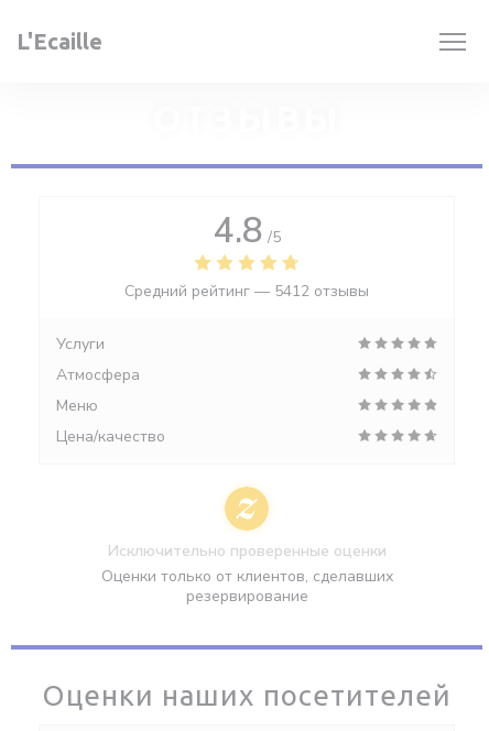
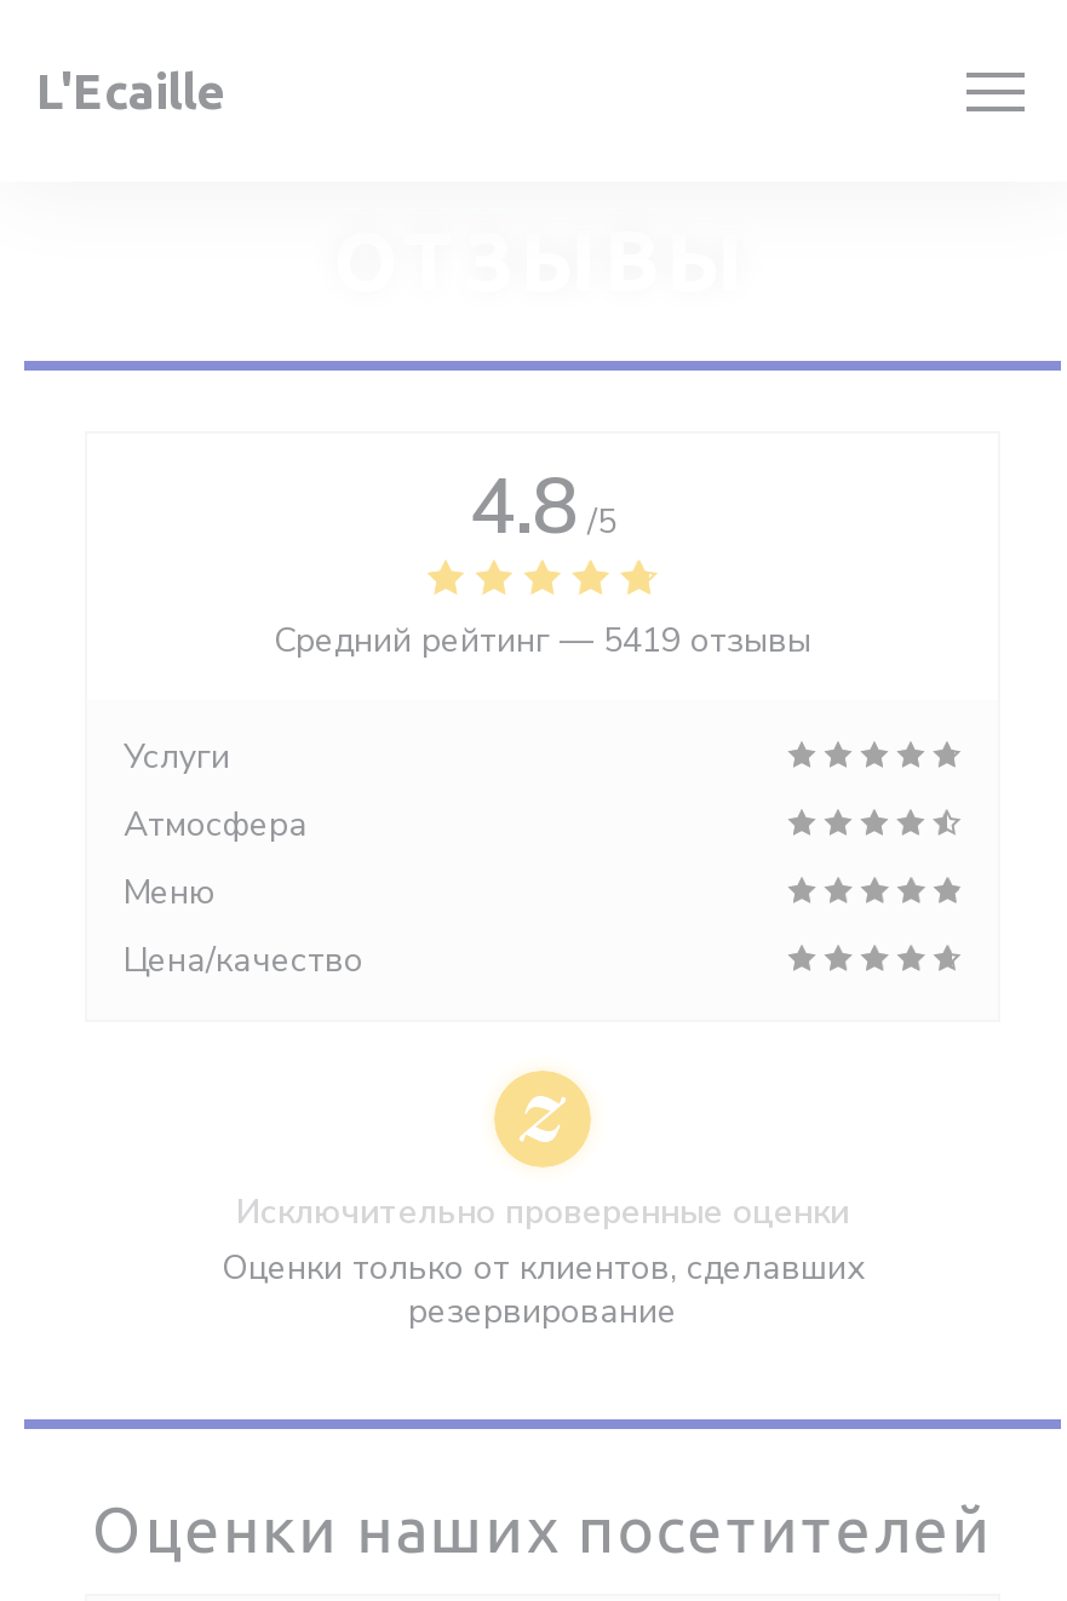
[124,281,369,302] Средний рейтинг — 5412 отзывы -> [274,618,811,664] Средний рейтинг — 5419 отзывы

